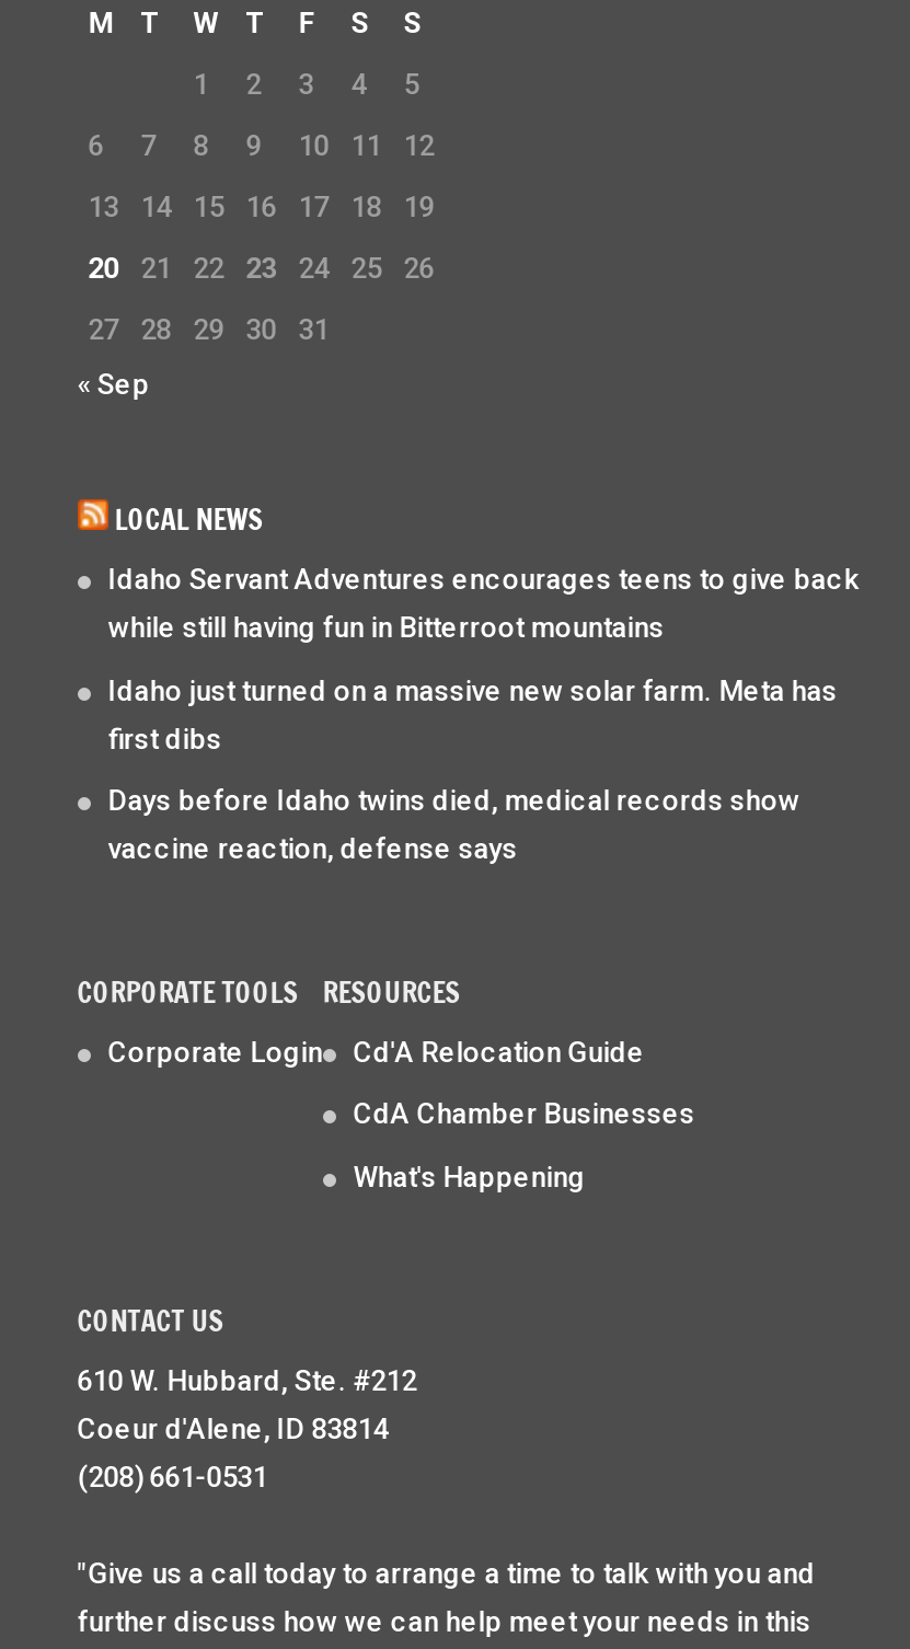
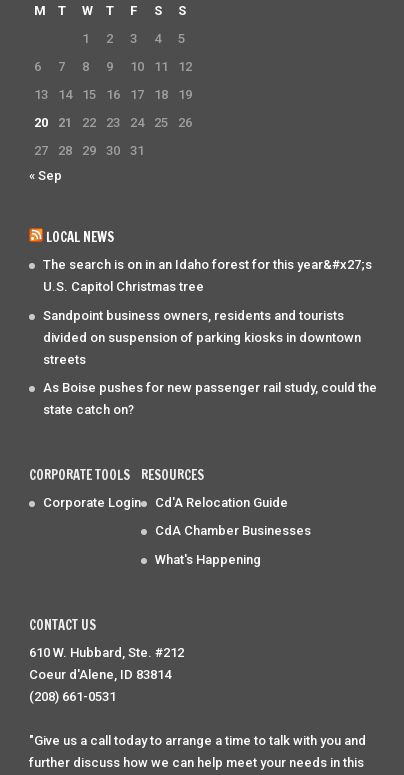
[108,563,859,865] Idaho Servant Adventures encourages teens to give back | while still having fun in Bitterroot mountains | Idaho just turned on a massive new solar farm. Meta has | first dibs | Days before Idaho twins died, medical records show | vaccine reaction, defense says -> [43,257,377,417] The search is on in an Idaho forest for this year&#x27;s | U.S. Capitol Christmas tree | Sandpoint business owners, residents and tourists | divided on suspension of parking kiosks in downtown | streets | As Boise pushes for new passenger rail study, could the | state catch on?

